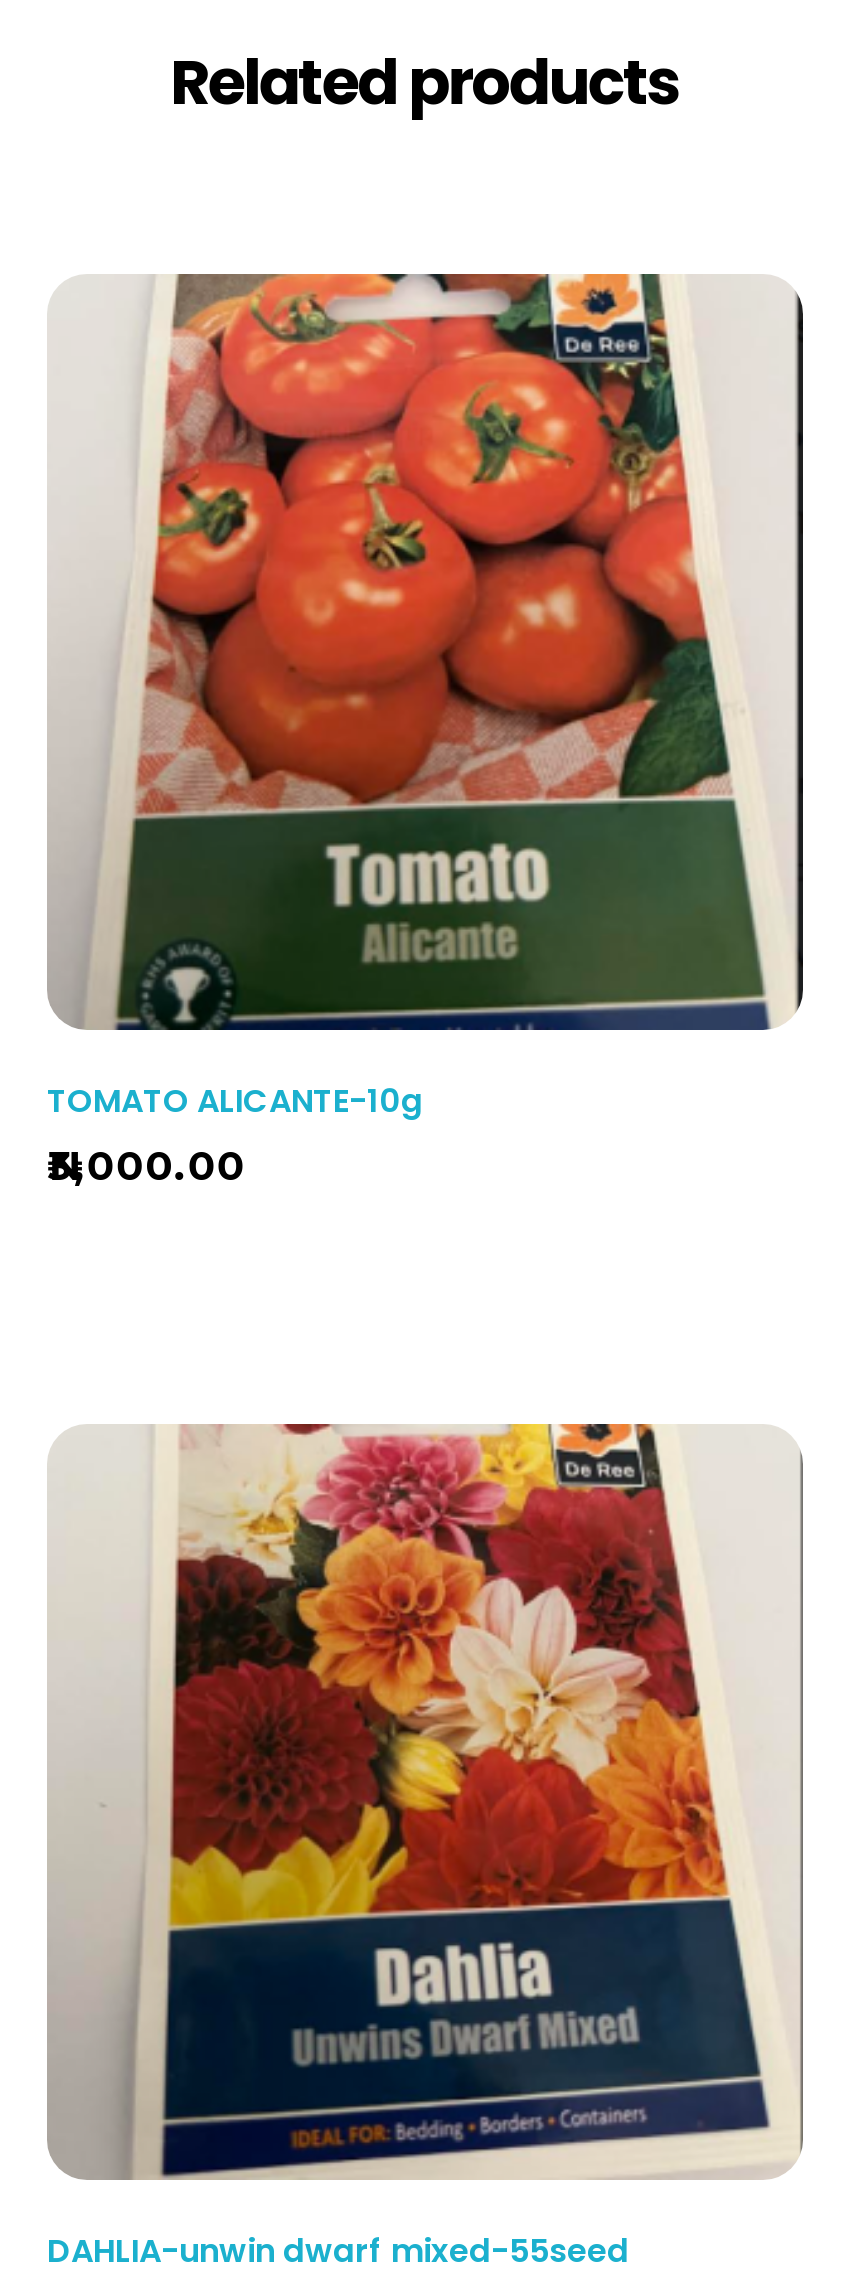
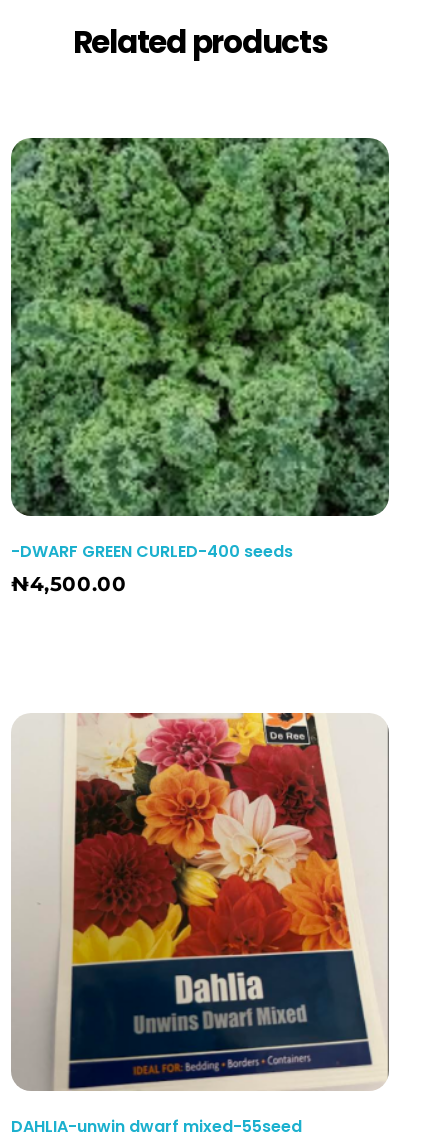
[47,272,805,1189] [image] | TOMATO ALICANTE-10g | 3,000.00 -> [10,137,390,596] [image] | -DWARF GREEN CURLED-400 seeds | ₦4,500.00

